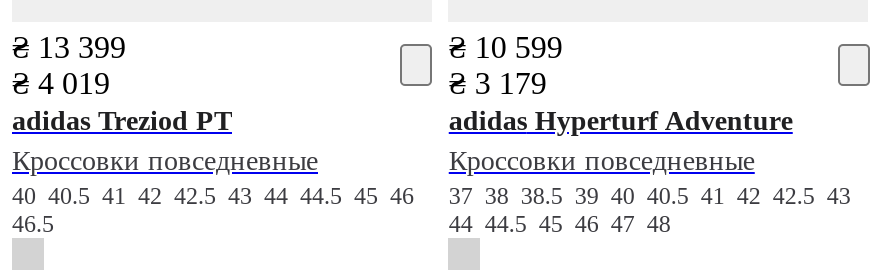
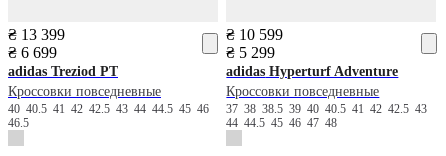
[12,66,110,100] ₴ 4 019 -> [8,44,57,61] ₴ 6 699
[449,66,547,100] ₴ 3 179 -> [226,44,275,61] ₴ 5 299

